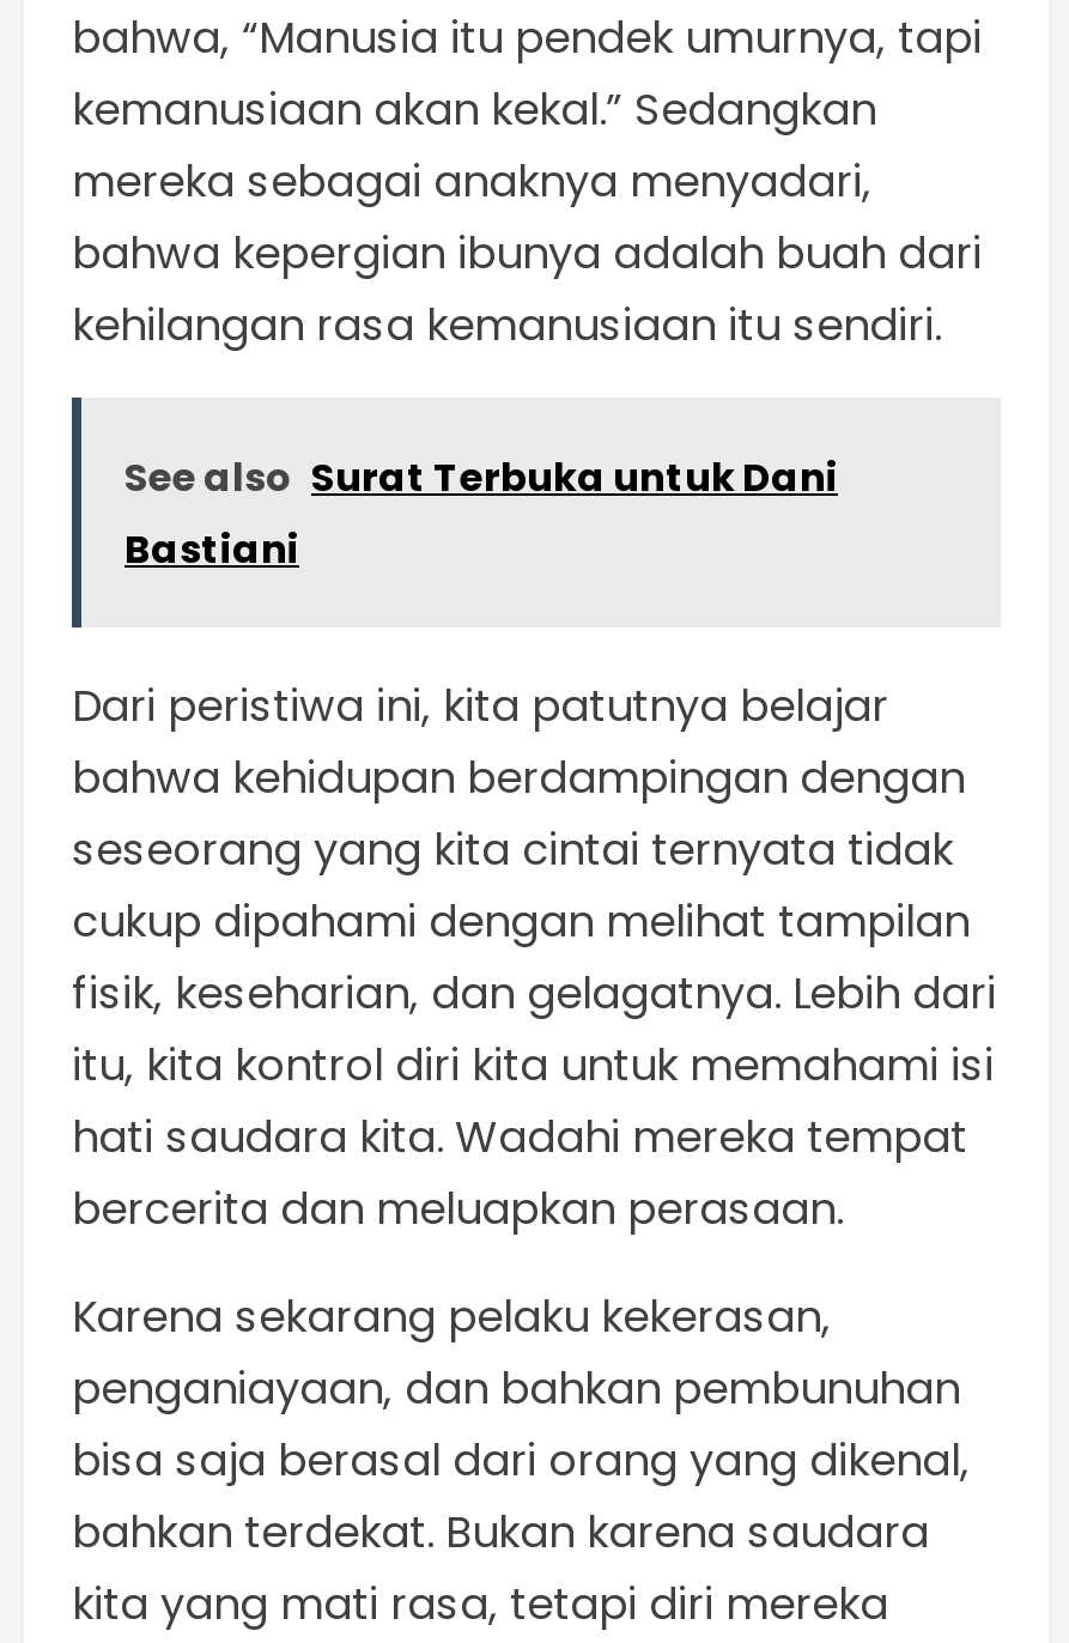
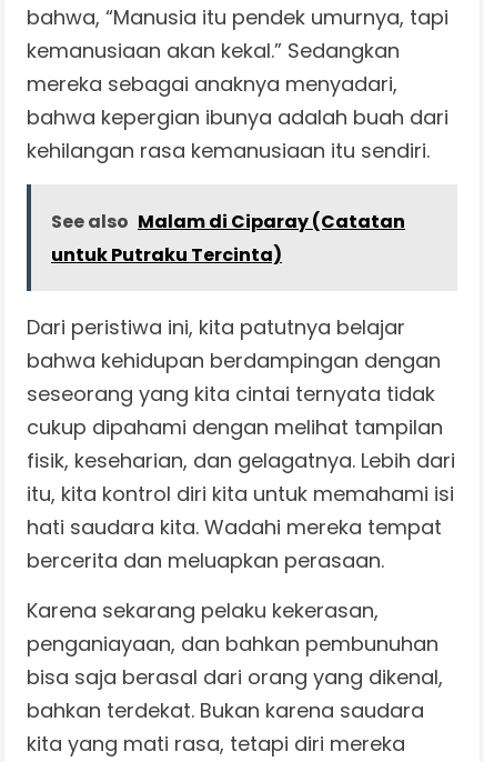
[124,451,838,578] See also Surat Terbuka untuk Dani | Bastiani -> [51,209,405,268] See also Malam di Ciparay (Catatan | untuk Putraku Tercinta)

